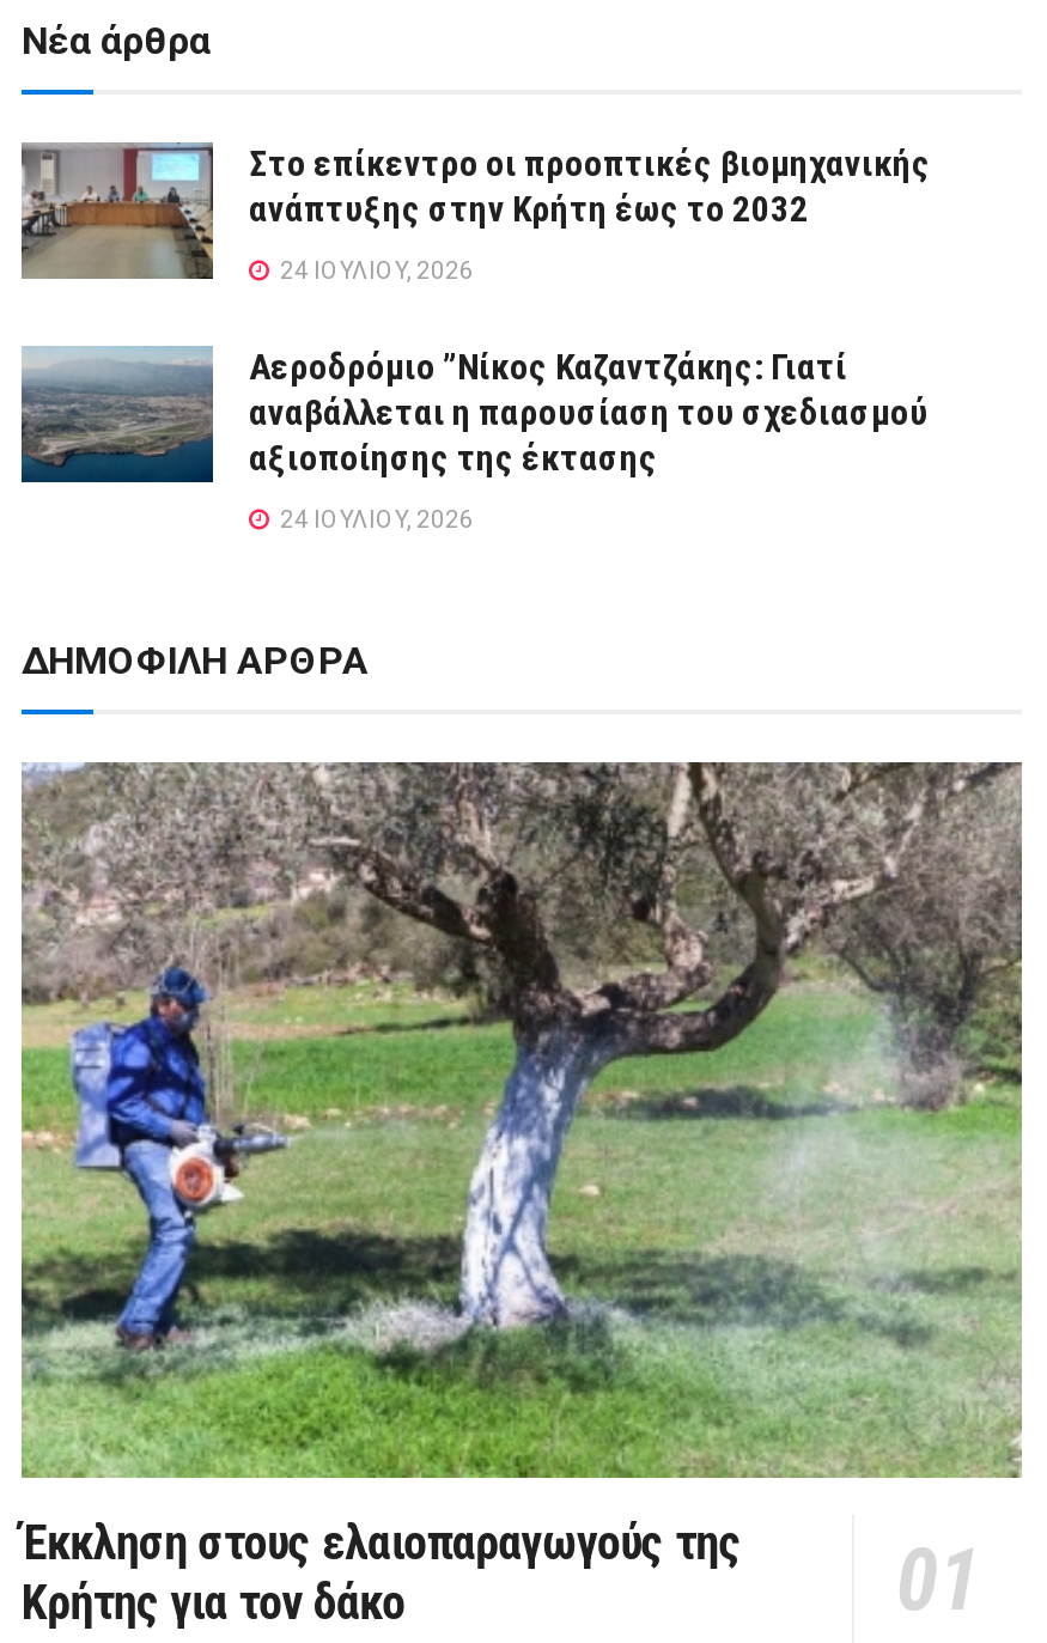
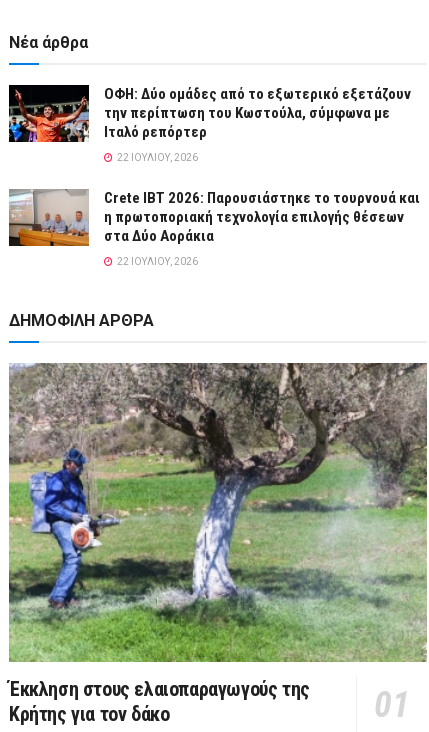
[19,142,931,281] [image] | Στο επίκεντρο οι προοπτικές βιομηχανικής | ανάπτυξης στην Κρήτη έως το 2032 -> [9,84,411,143] [image] | ΟΦΗ: Δύο ομάδες από το εξωτερικό εξετάζουν | την περίπτωση του Κωστούλα, σύμφωνα με | Ιταλό ρεπόρτερ
[275,258,474,284] 24 ΙΟΥΛΊΟΥ, 2026 -> [115,152,198,163] 22 ΙΟΥΛΊΟΥ, 2026
[19,346,929,485] [image] | Aεροδρόμιο ”Νίκος Καζαντζάκης: Γιατί | αναβάλλεται η παρουσίαση του σχεδιασμού | αξιοποίησης της έκτασης -> [9,189,420,247] [image] | Crete IBT 2026: Παρουσιάστηκε το τουρνουά και | η πρωτοποριακή τεχνολογία επιλογής θέσεων | στα Δύο Αοράκια
[275,506,474,533] 24 ΙΟΥΛΊΟΥ, 2026 -> [115,256,198,267] 22 ΙΟΥΛΊΟΥ, 2026

